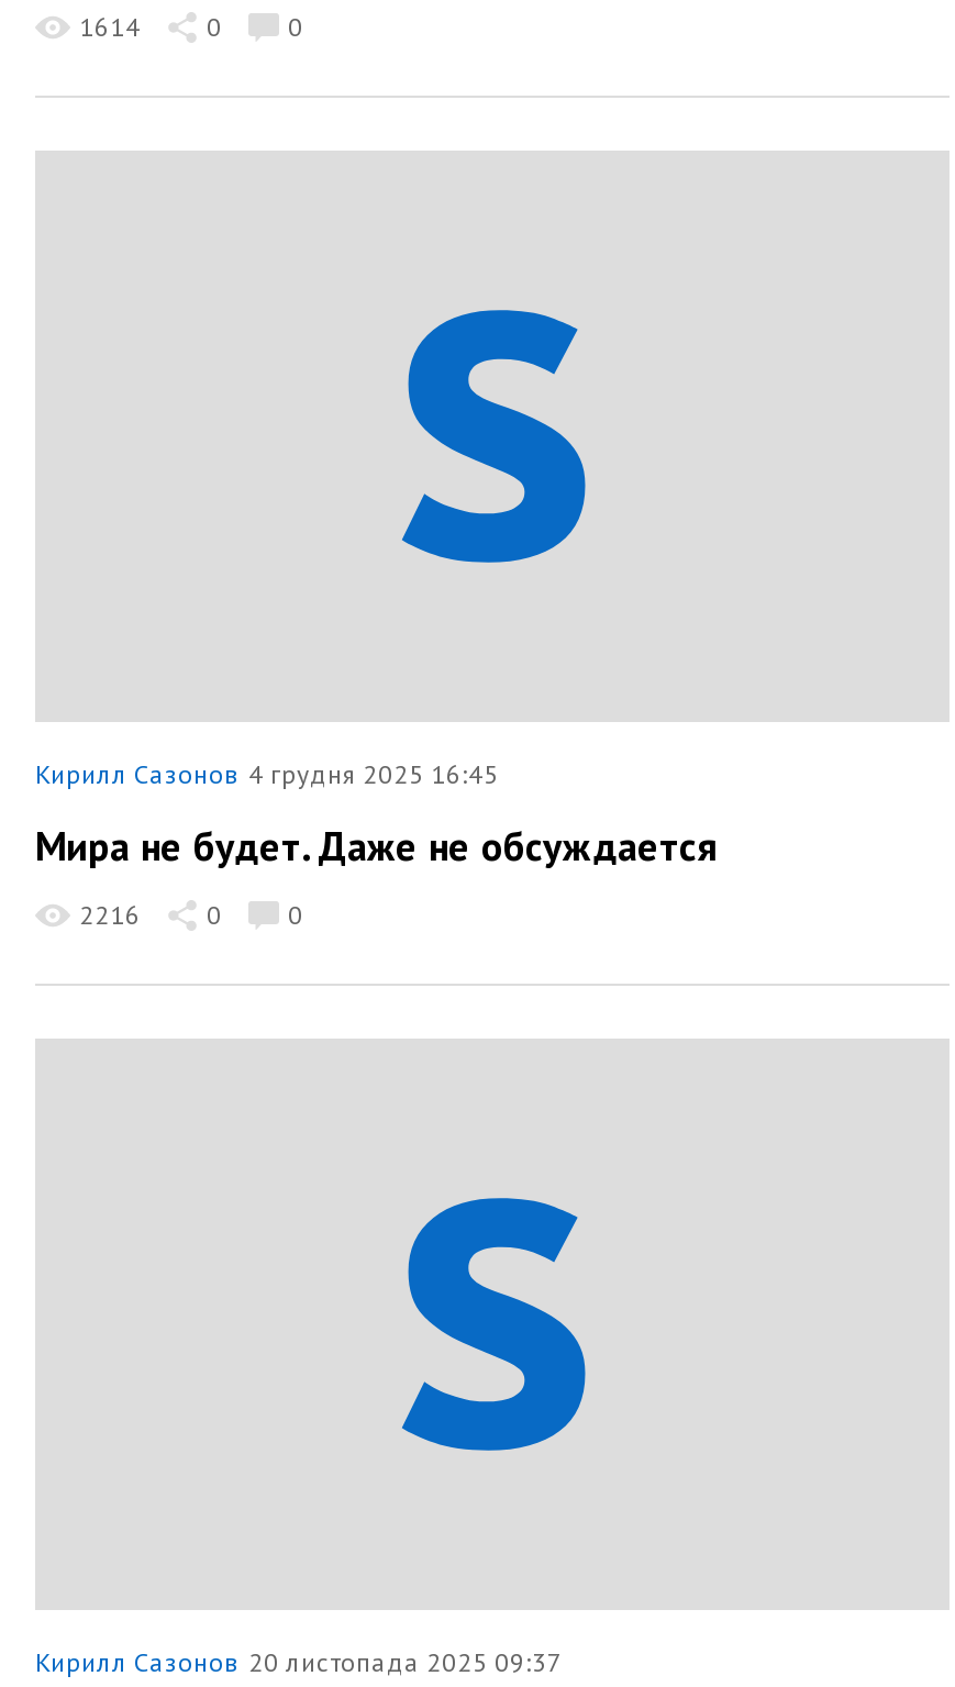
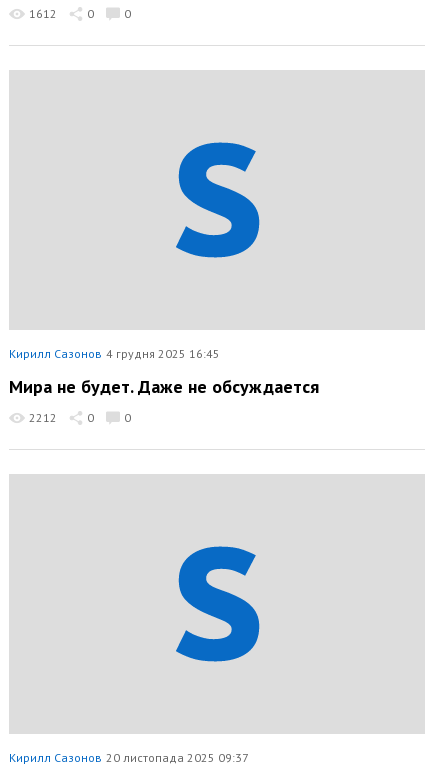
[79,10,303,43] 1614 0 0 -> [29,6,131,21] 1612 0 0
[79,897,303,930] 2216 0 0 -> [29,409,131,424] 2212 0 0

